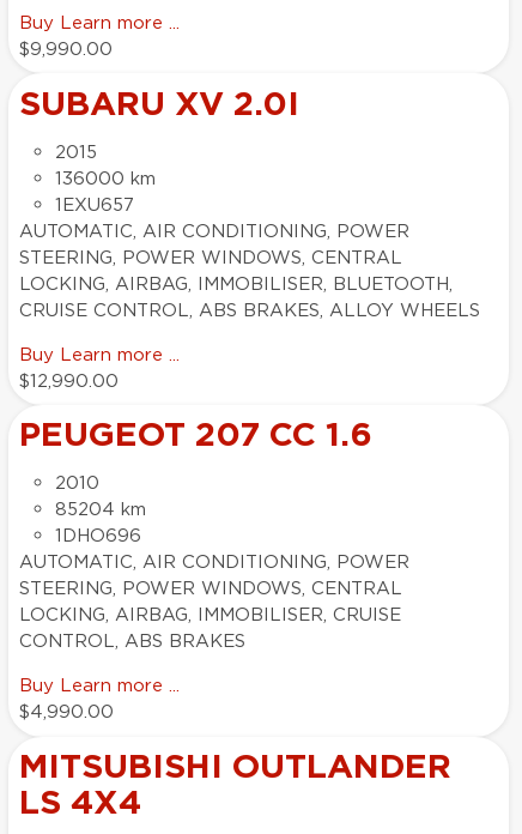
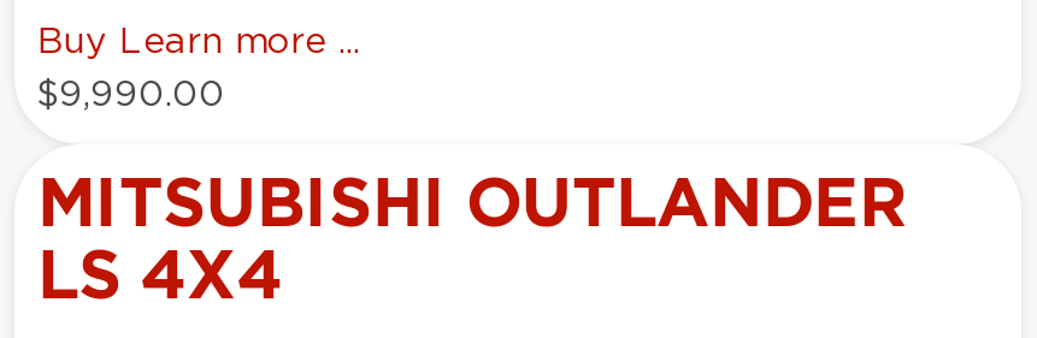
[20,80,481,723] SUBARU XV 2.0I | 2015 | 136000 km | 1EXU657 | AUTOMATIC, AIR CONDITIONING, POWER | STEERING, POWER WINDOWS, CENTRAL | LOCKING, AIRBAG, IMMOBILISER, BLUETOOTH, | CRUISE CONTROL, ABS BRAKES, ALLOY WHEELS | Buy Learn more ... | $12,990.00 | PEUGEOT 207 CC 1.6 | 2010 | 85204 km | 1DHO696 | AUTOMATIC, AIR CONDITIONING, POWER | STEERING, POWER WINDOWS, CENTRAL | LOCKING, AIRBAG, IMMOBILISER, CRUISE | CONTROL, ABS BRAKES | Buy Learn more ... | $4,990.00 -> none

